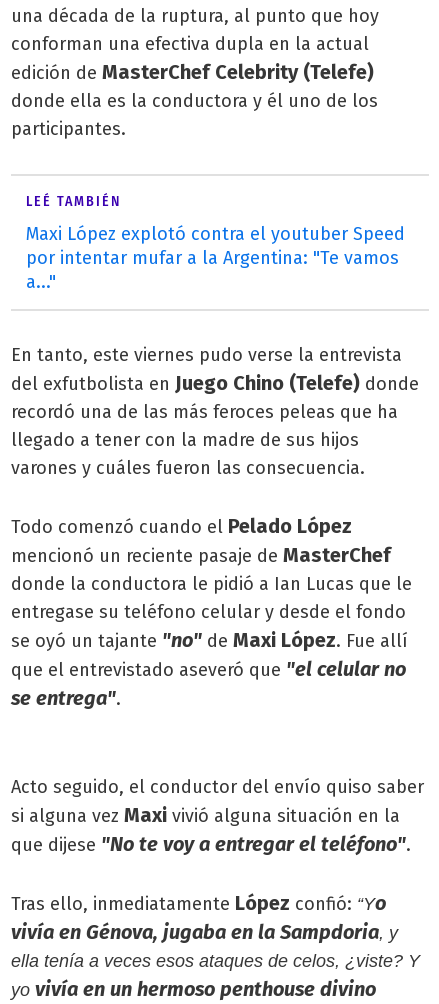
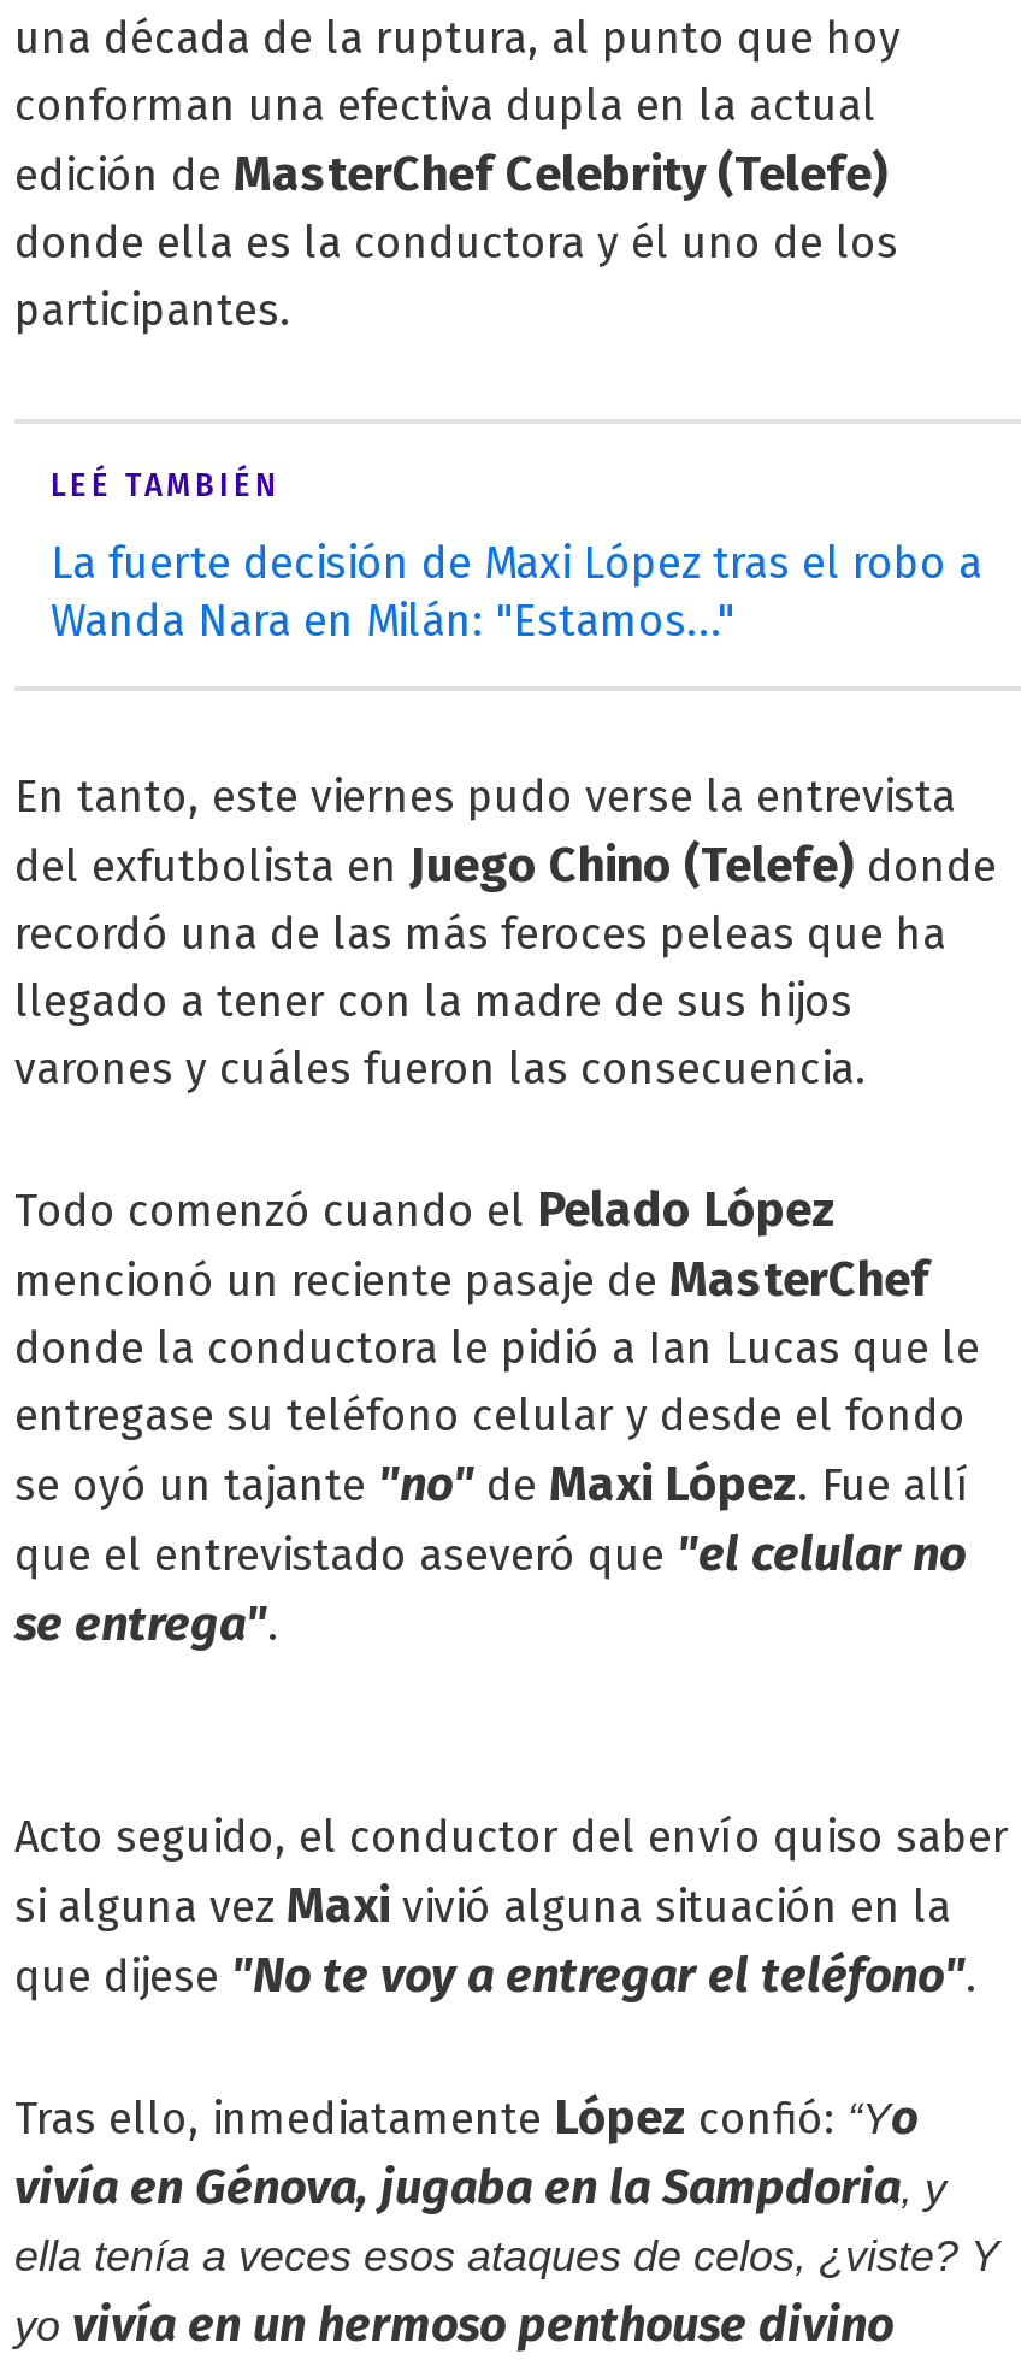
[26,223,405,293] Maxi López explotó contra el youtuber Speed | por intentar mufar a la Argentina: "Te vamos | a..." -> [51,537,982,648] La fuerte decisión de Maxi López tras el robo a | Wanda Nara en Milán: "Estamos..."

